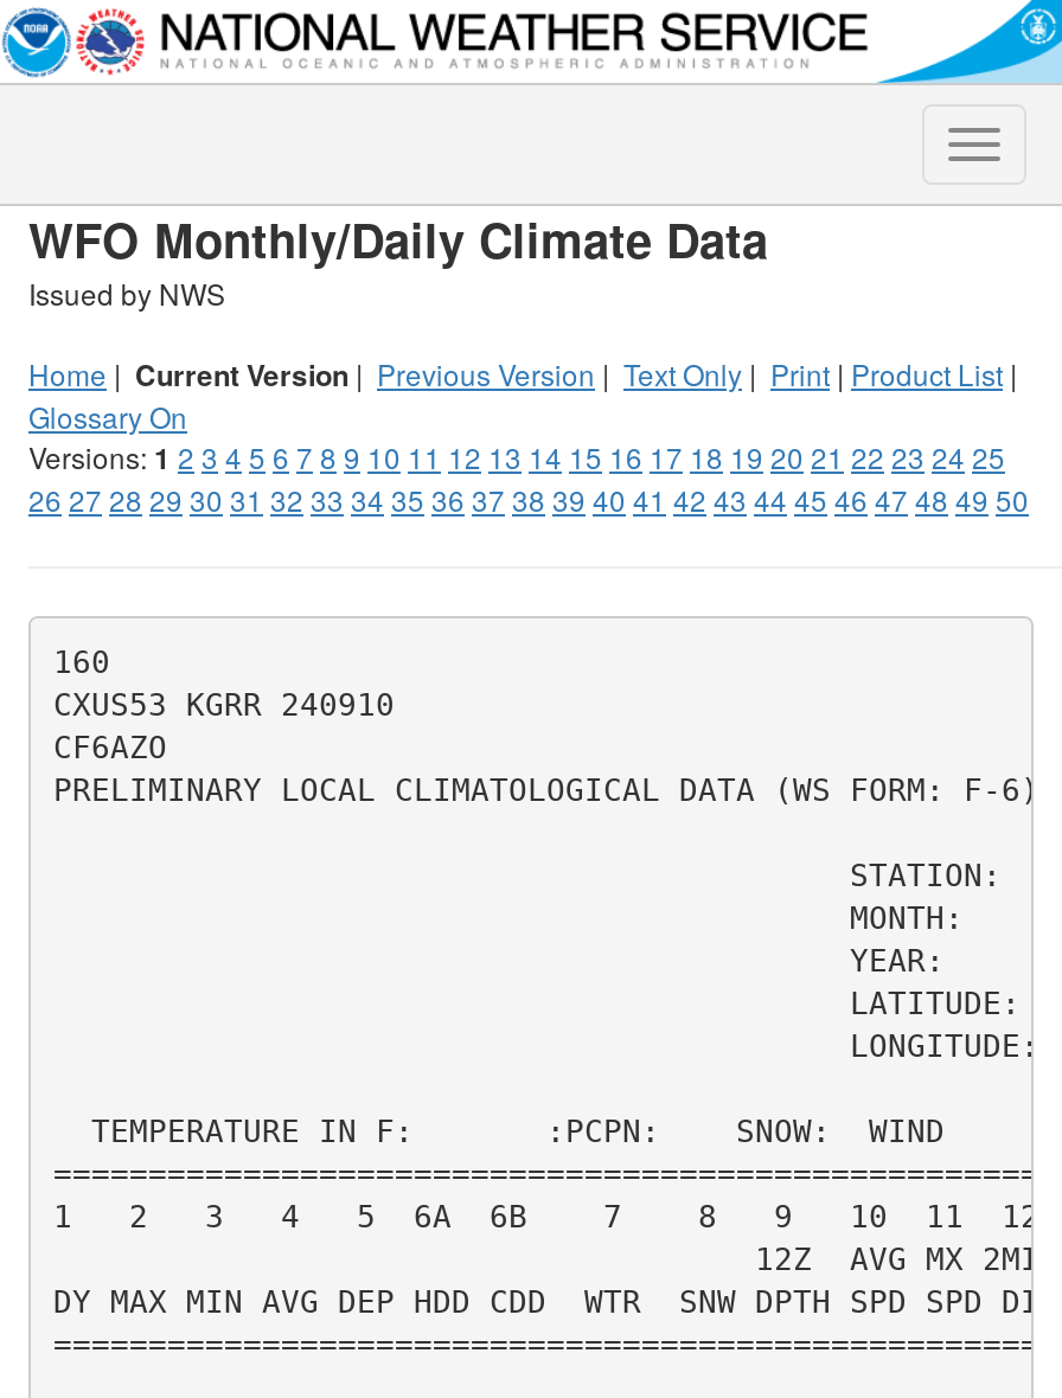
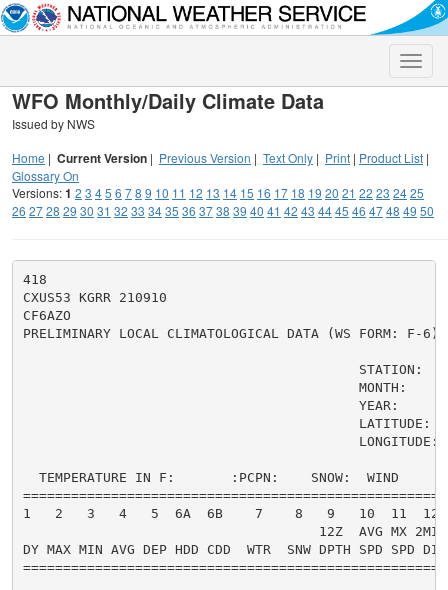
[53,644,110,680] 160 -> [22,272,46,287] 418
[53,687,395,722] CXUS53 KGRR 240910 -> [22,290,166,305] CXUS53 KGRR 210910

